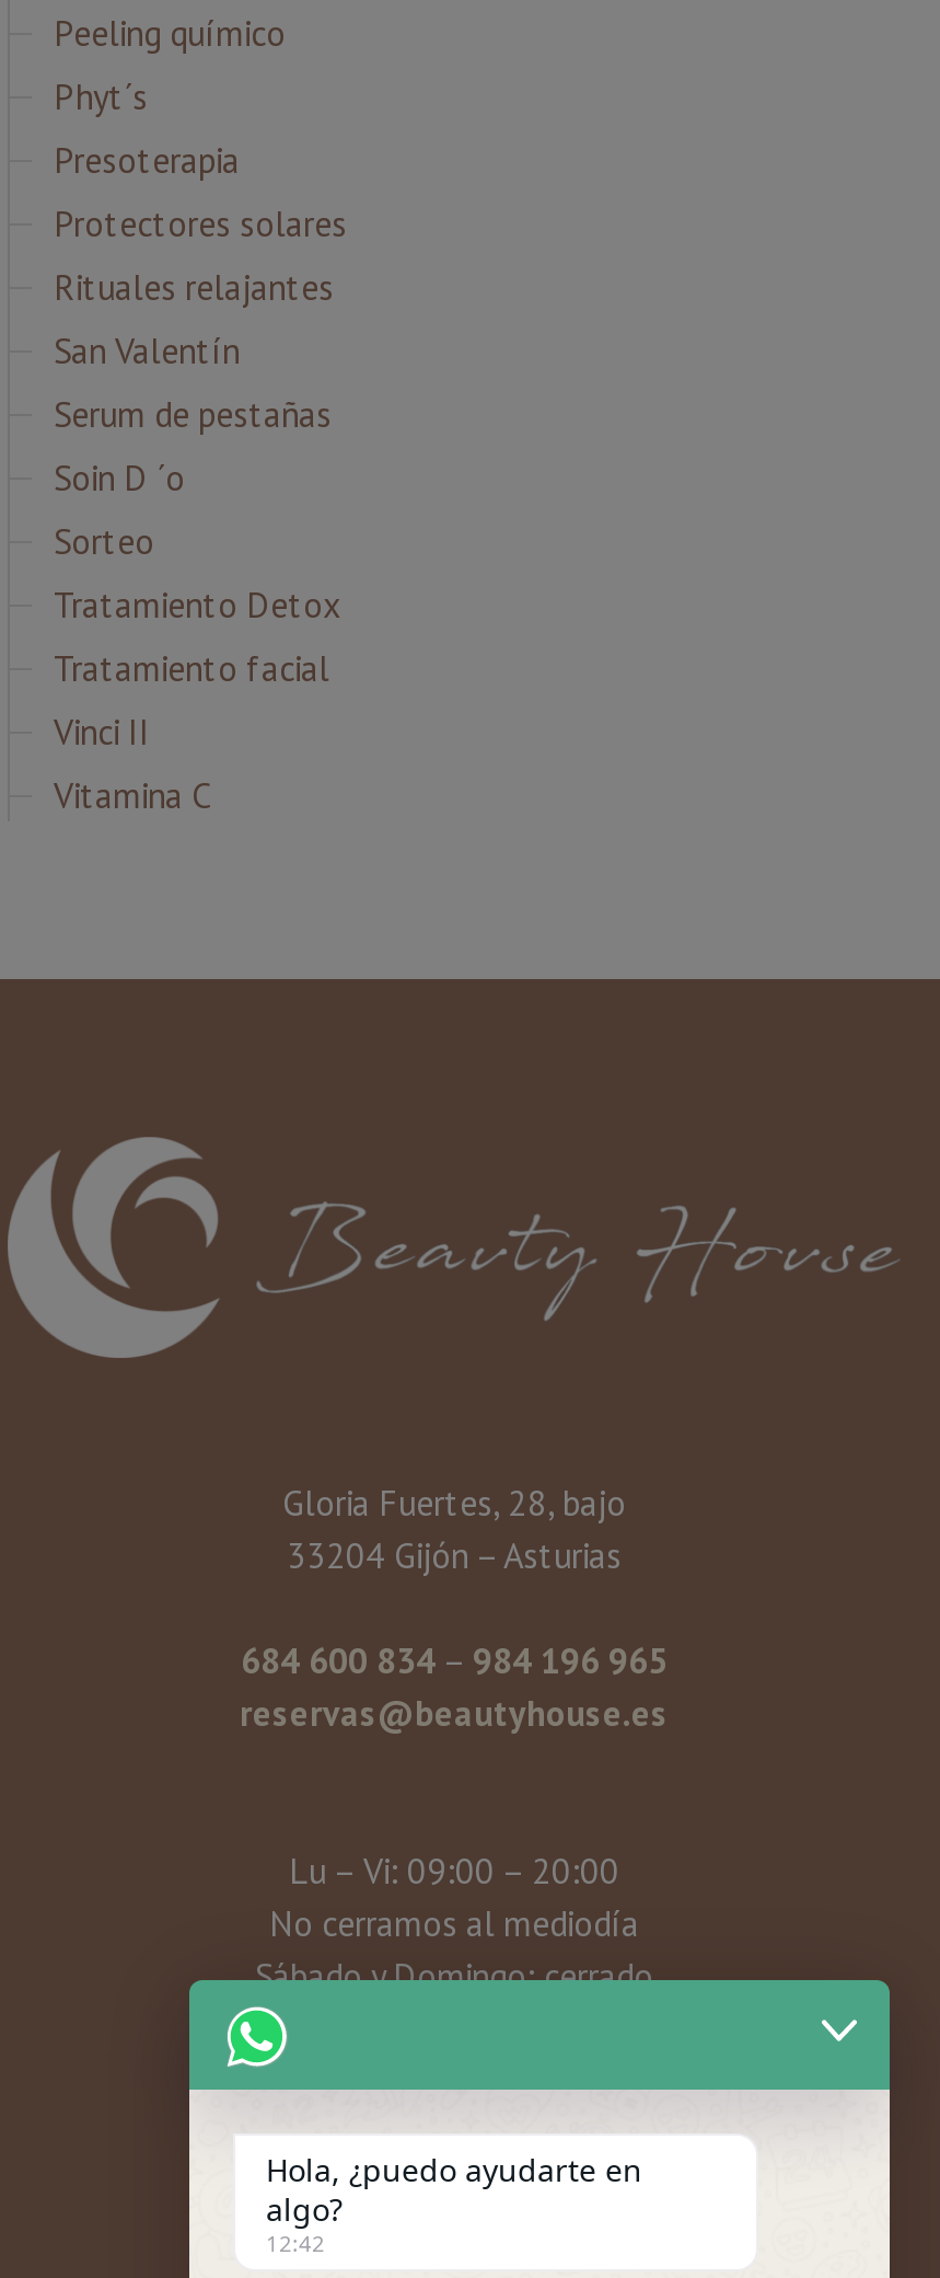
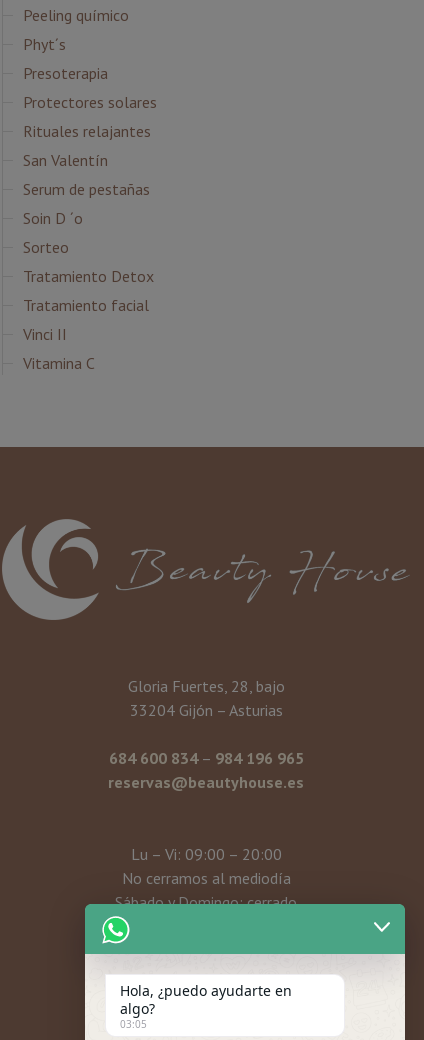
[266,2228,325,2258] 12:42 -> [120,1017,147,1031] 03:05

